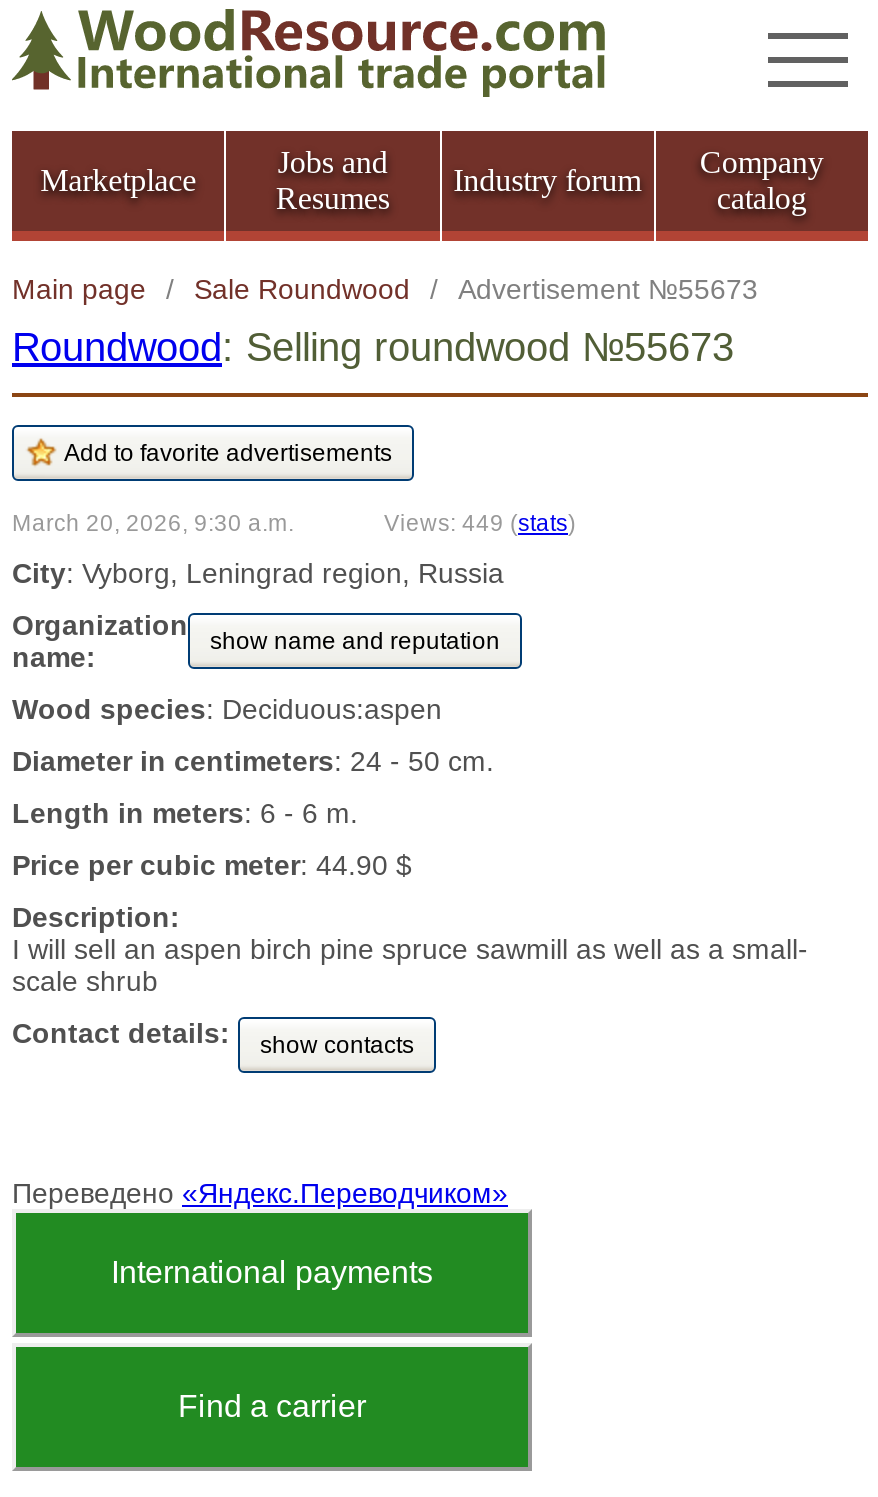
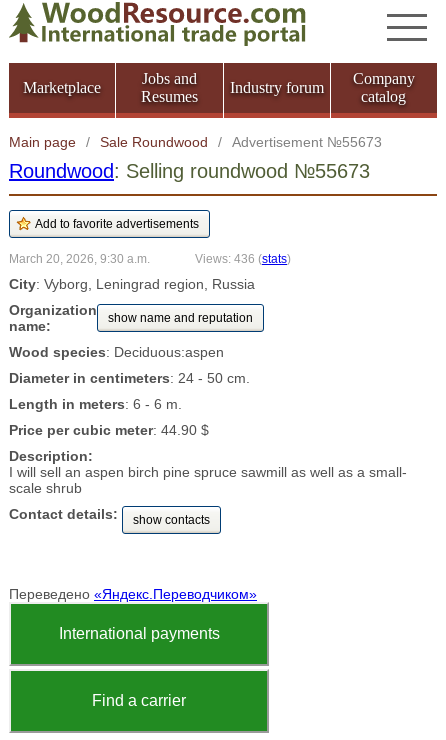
[384,509,576,535] Views: 449 (stats) -> [195,252,291,265] Views: 436 (stats)

